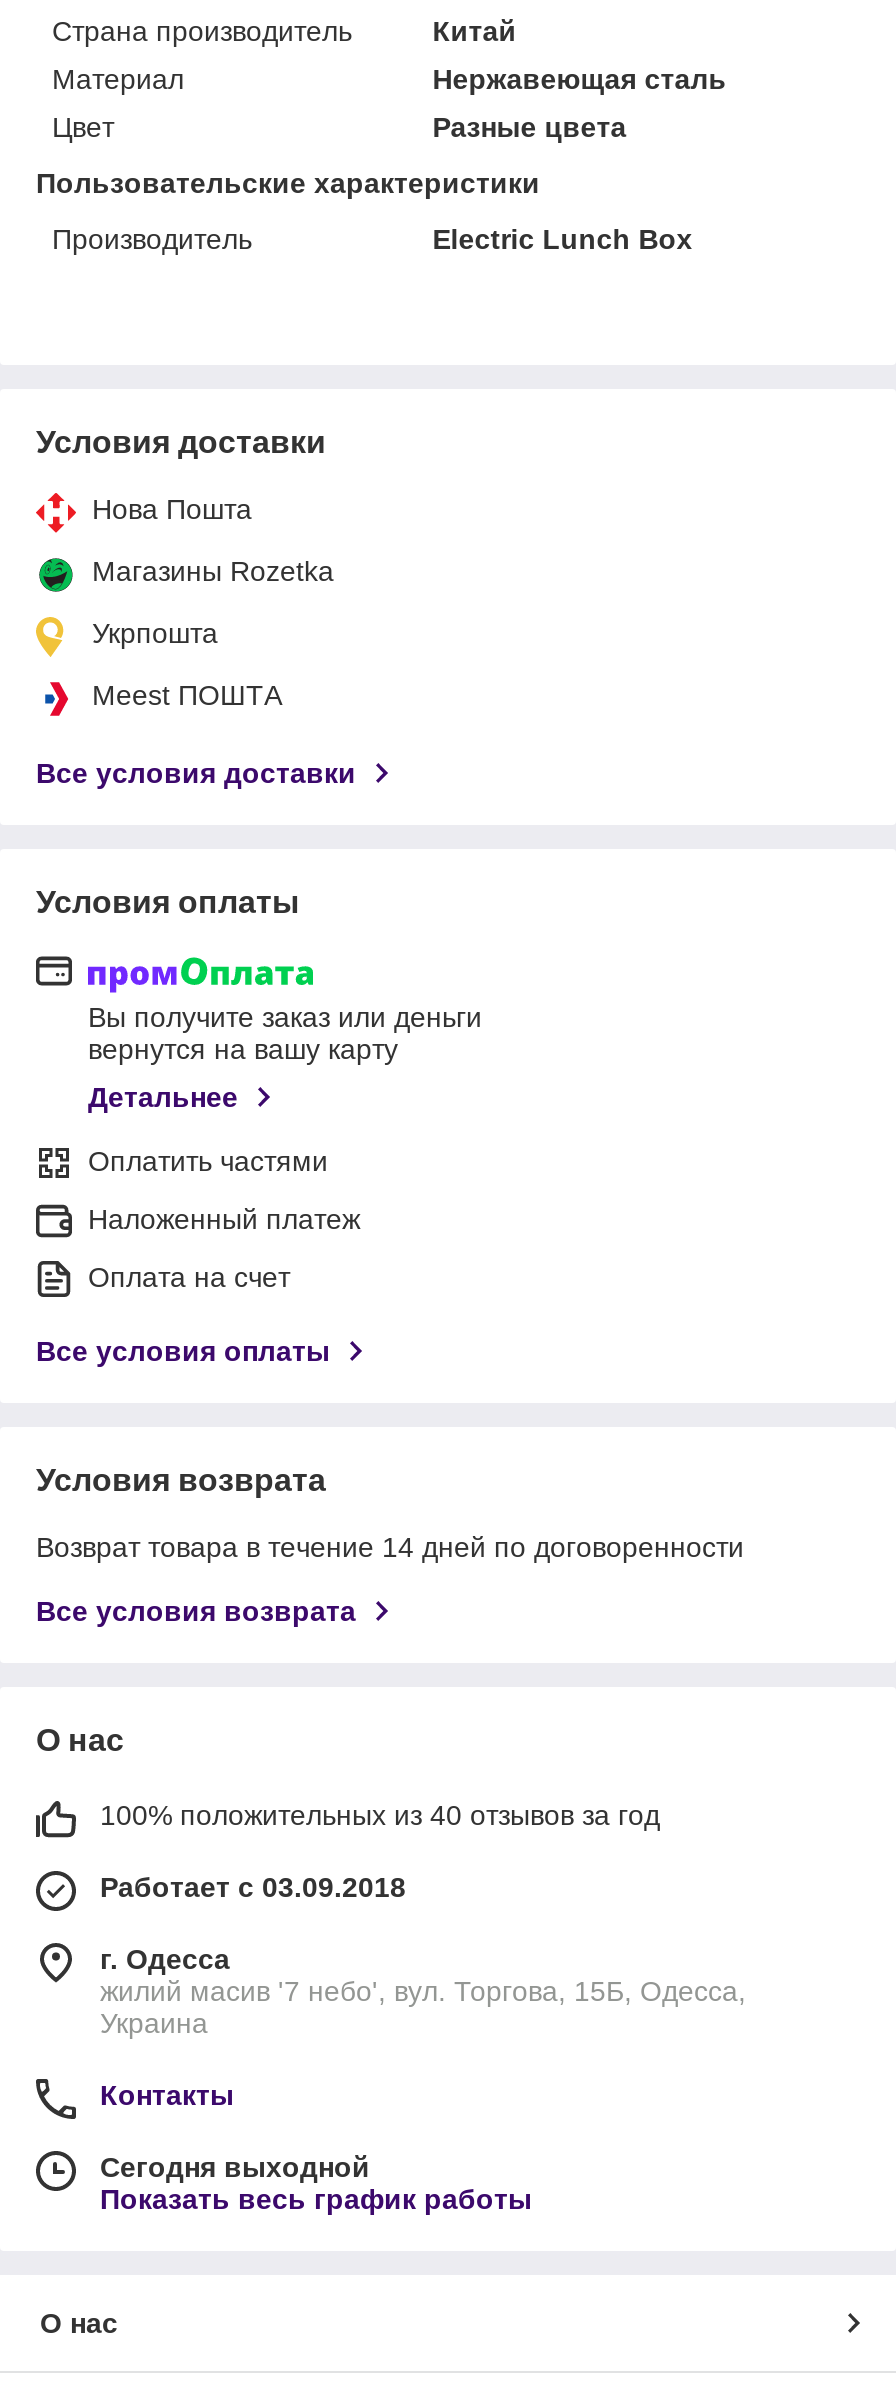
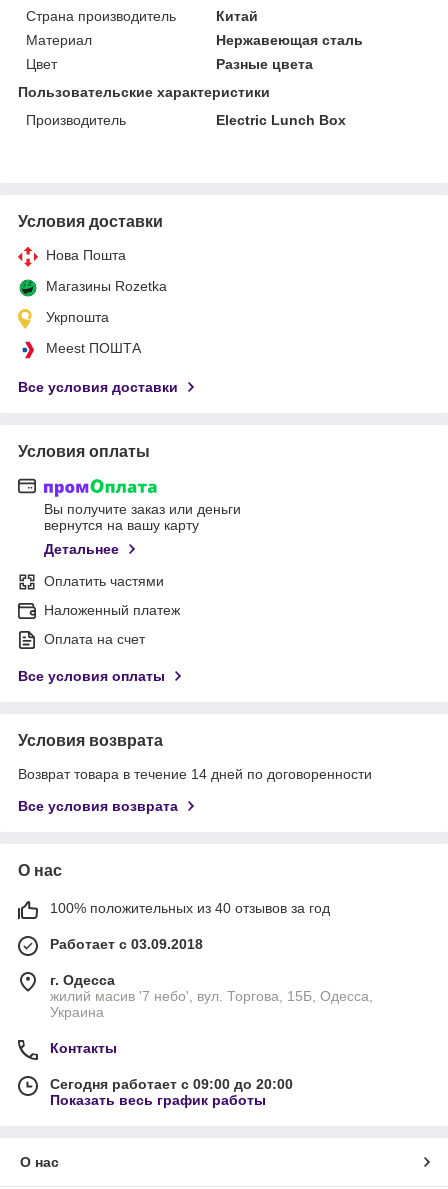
[100,2151,370,2183] Сегодня выходной -> [50,1076,293,1092] Сегодня работает с 09:00 до 20:00

